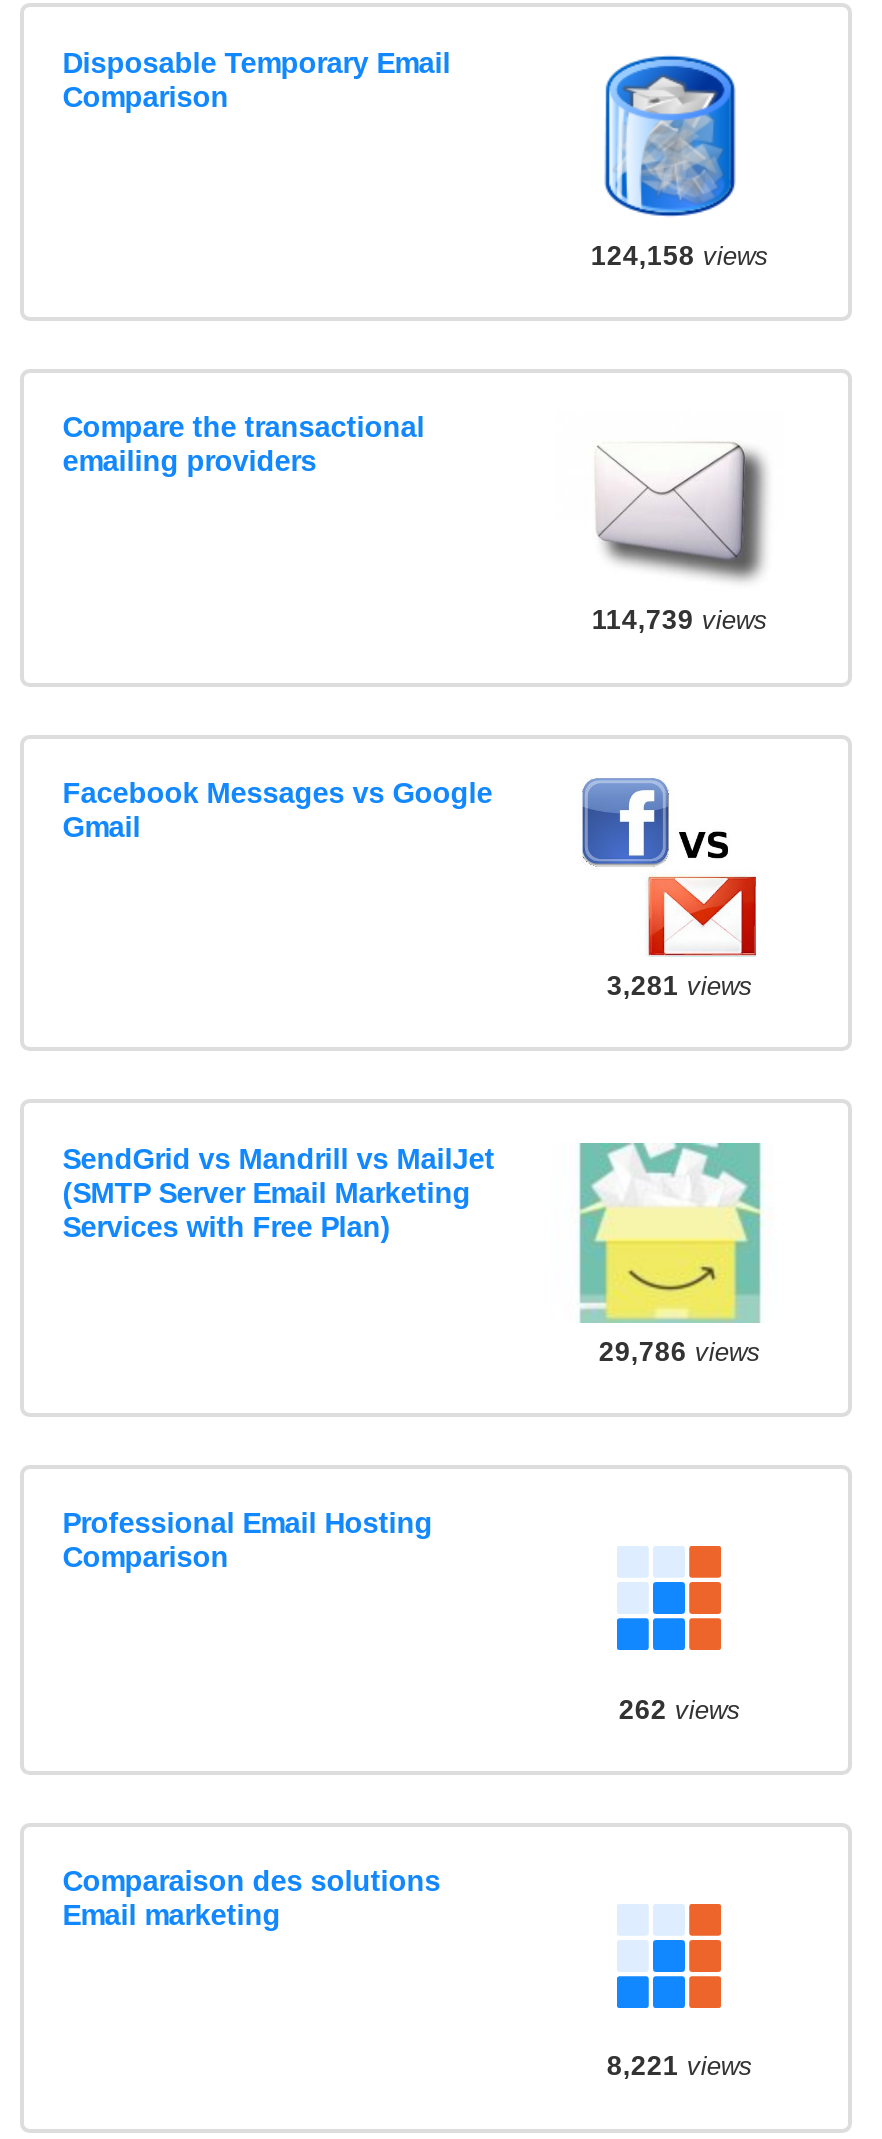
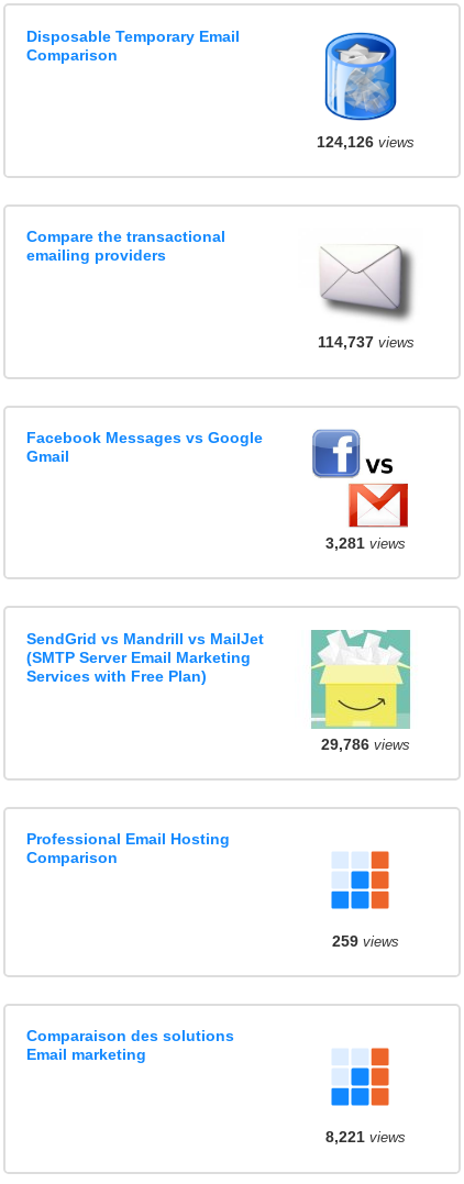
[591,240,769,270] 124,158 views -> [317,134,415,150] 124,126 views
[592,606,768,636] 114,739 views -> [318,335,414,351] 114,737 views
[619,1694,741,1724] 262 views -> [332,933,399,949] 259 views

